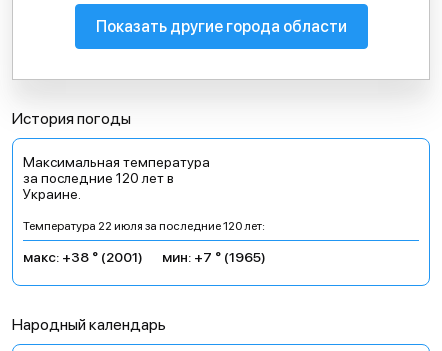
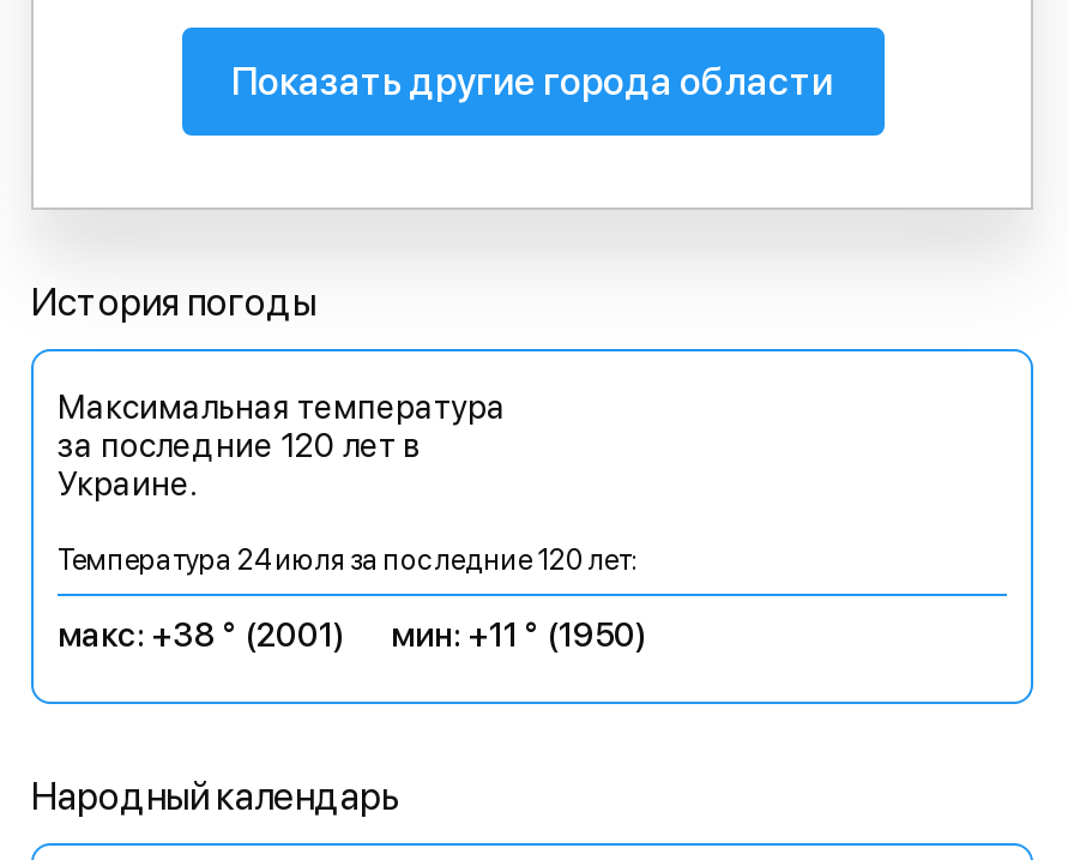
[23,219,265,233] Температура 22 июля за последние 120 лет: -> [58,543,638,577] Температура 24 июля за последние 120 лет:
[23,249,266,265] макс: +38 ° (2001) мин: +7 ° (1965) -> [58,615,647,654] макс: +38 ° (2001) мин: +11 ° (1950)

